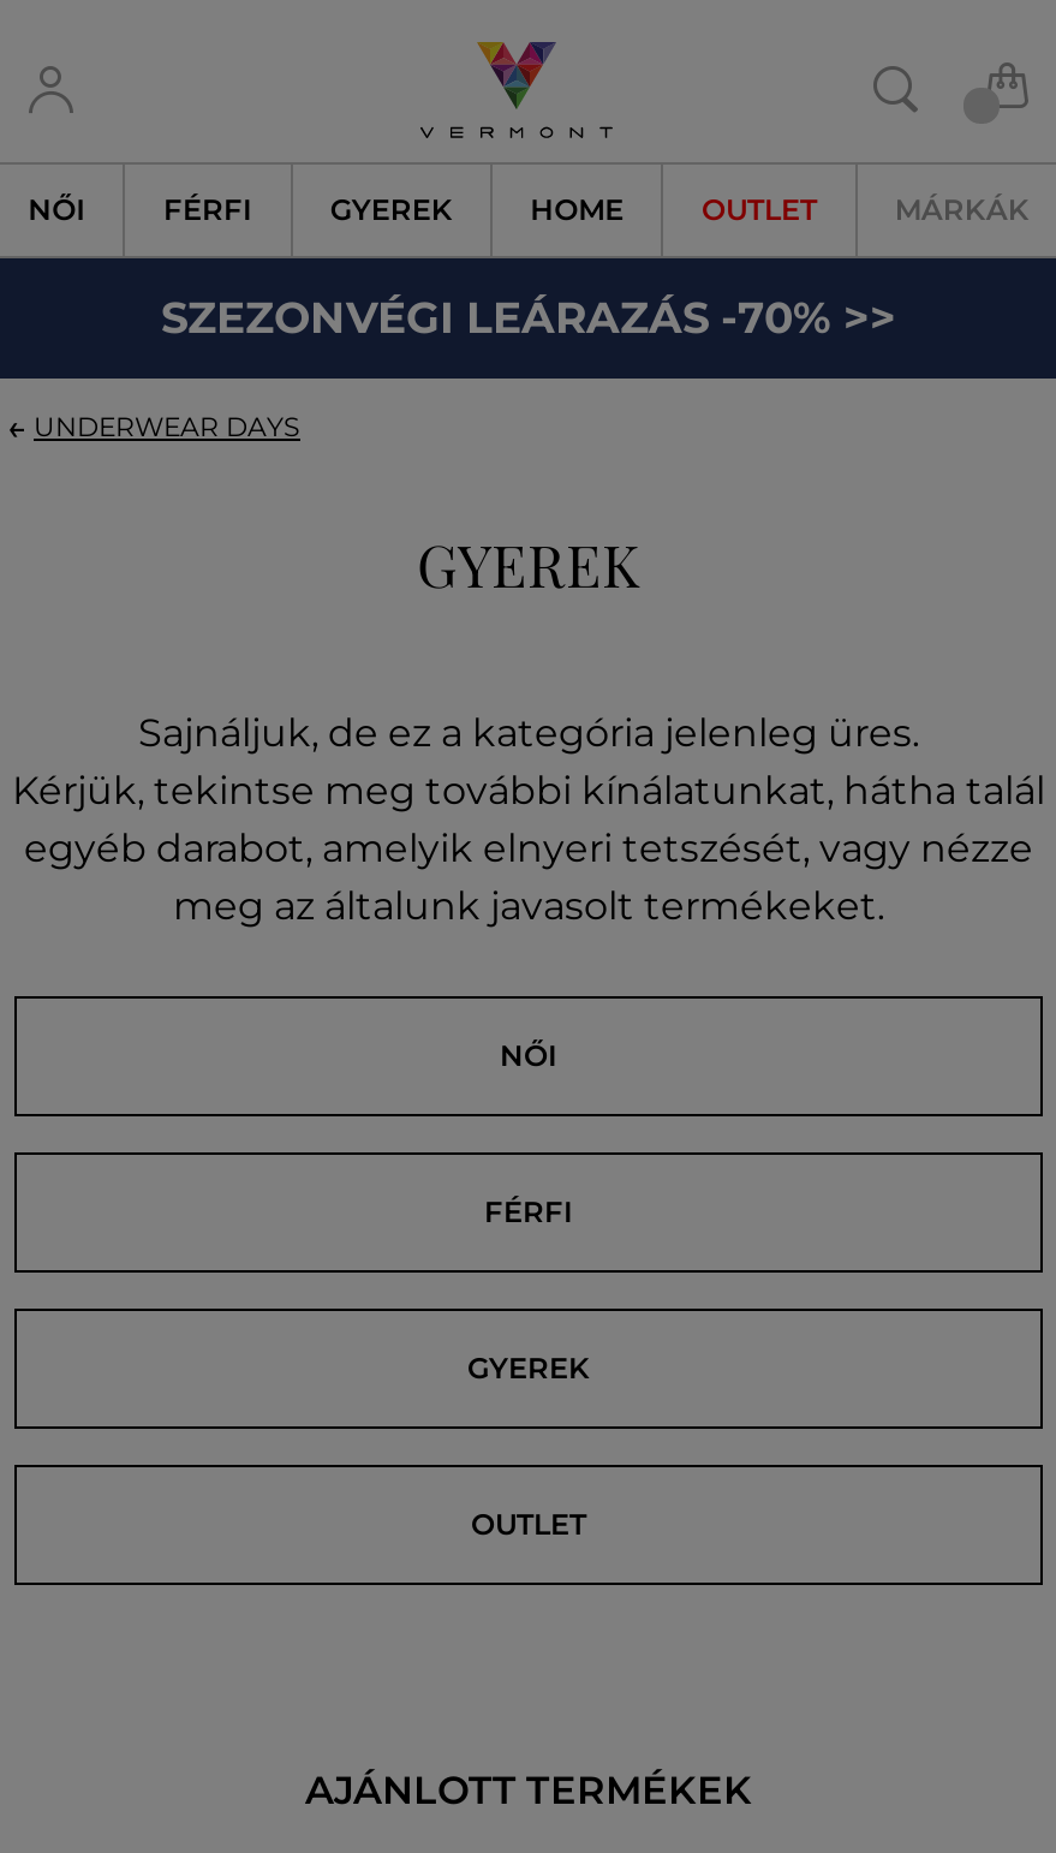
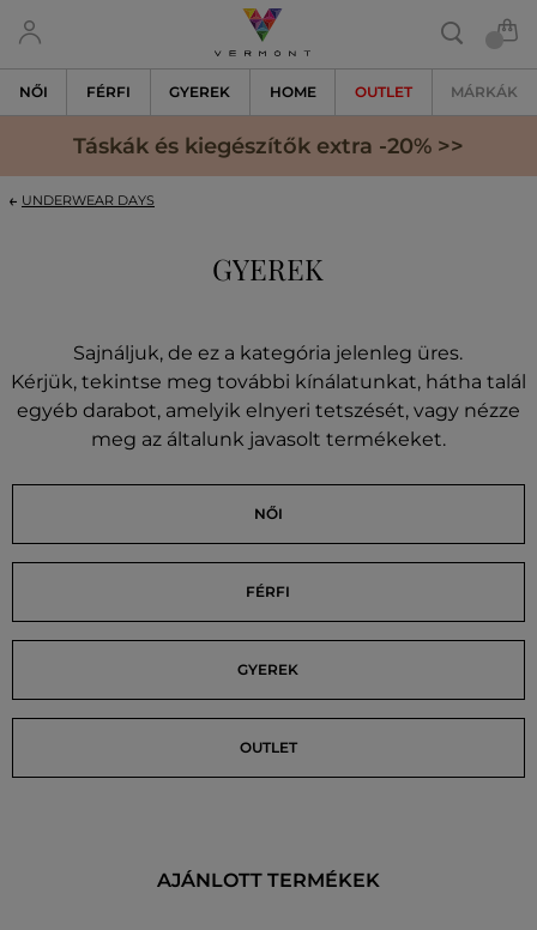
[161,292,896,345] SZEZONVÉGI LEÁRAZÁS -70% >> -> [73,133,464,159] Táskák és kiegészítők extra -20% >>

